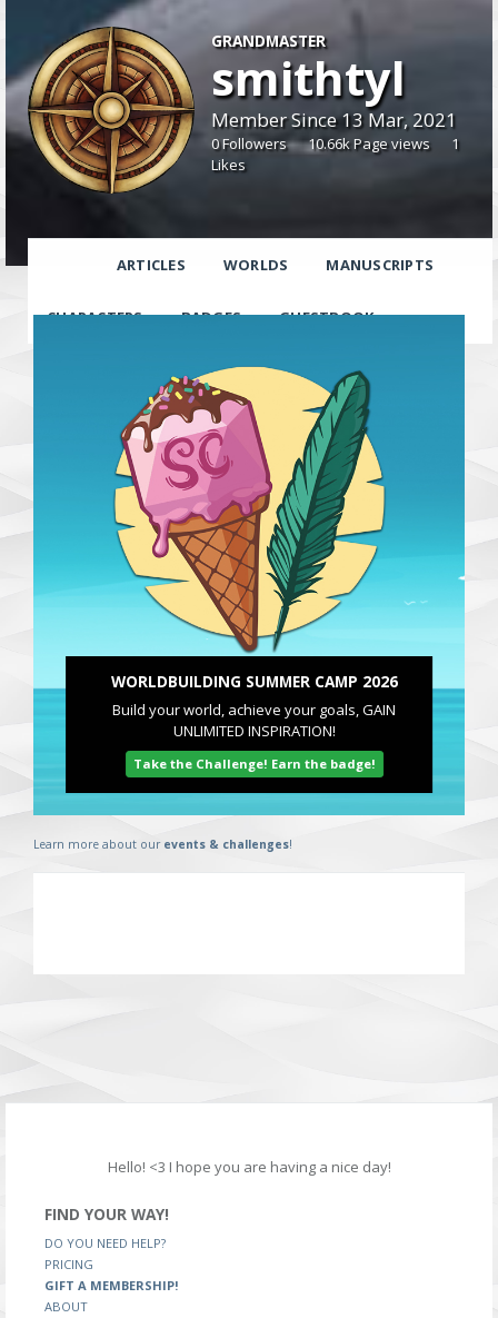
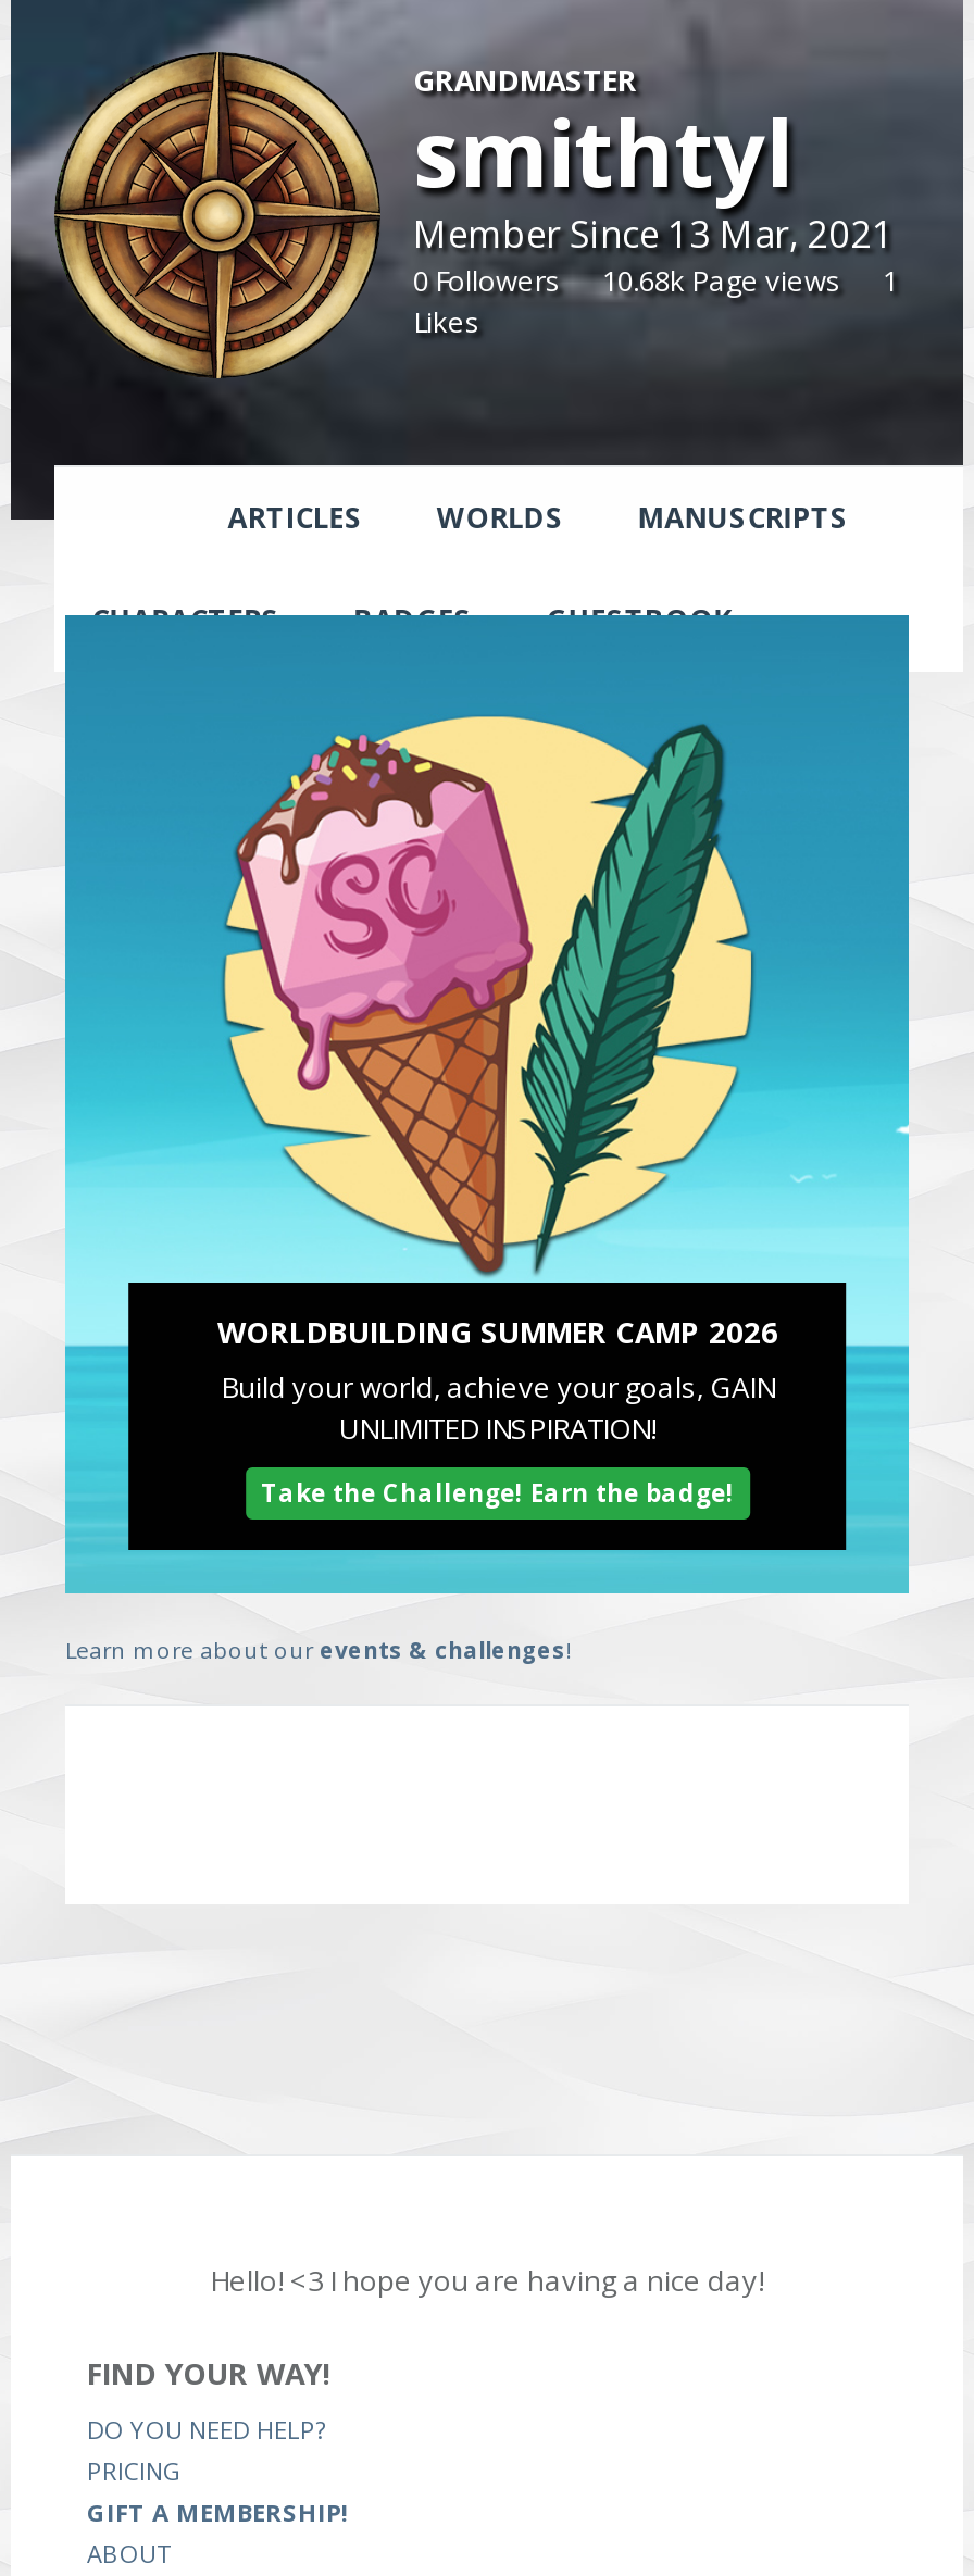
[211,133,459,153] 0 Followers 10.66k Page views 1 -> [413,261,898,300] 0 Followers 10.68k Page views 1

